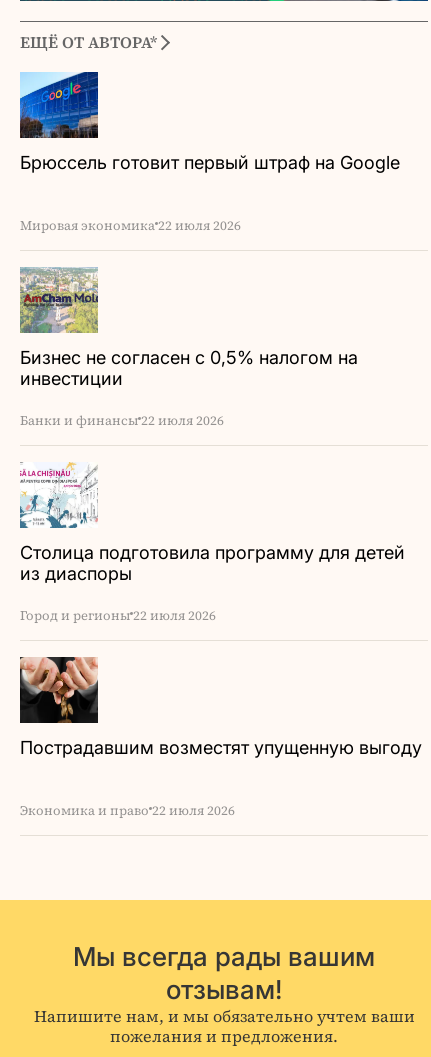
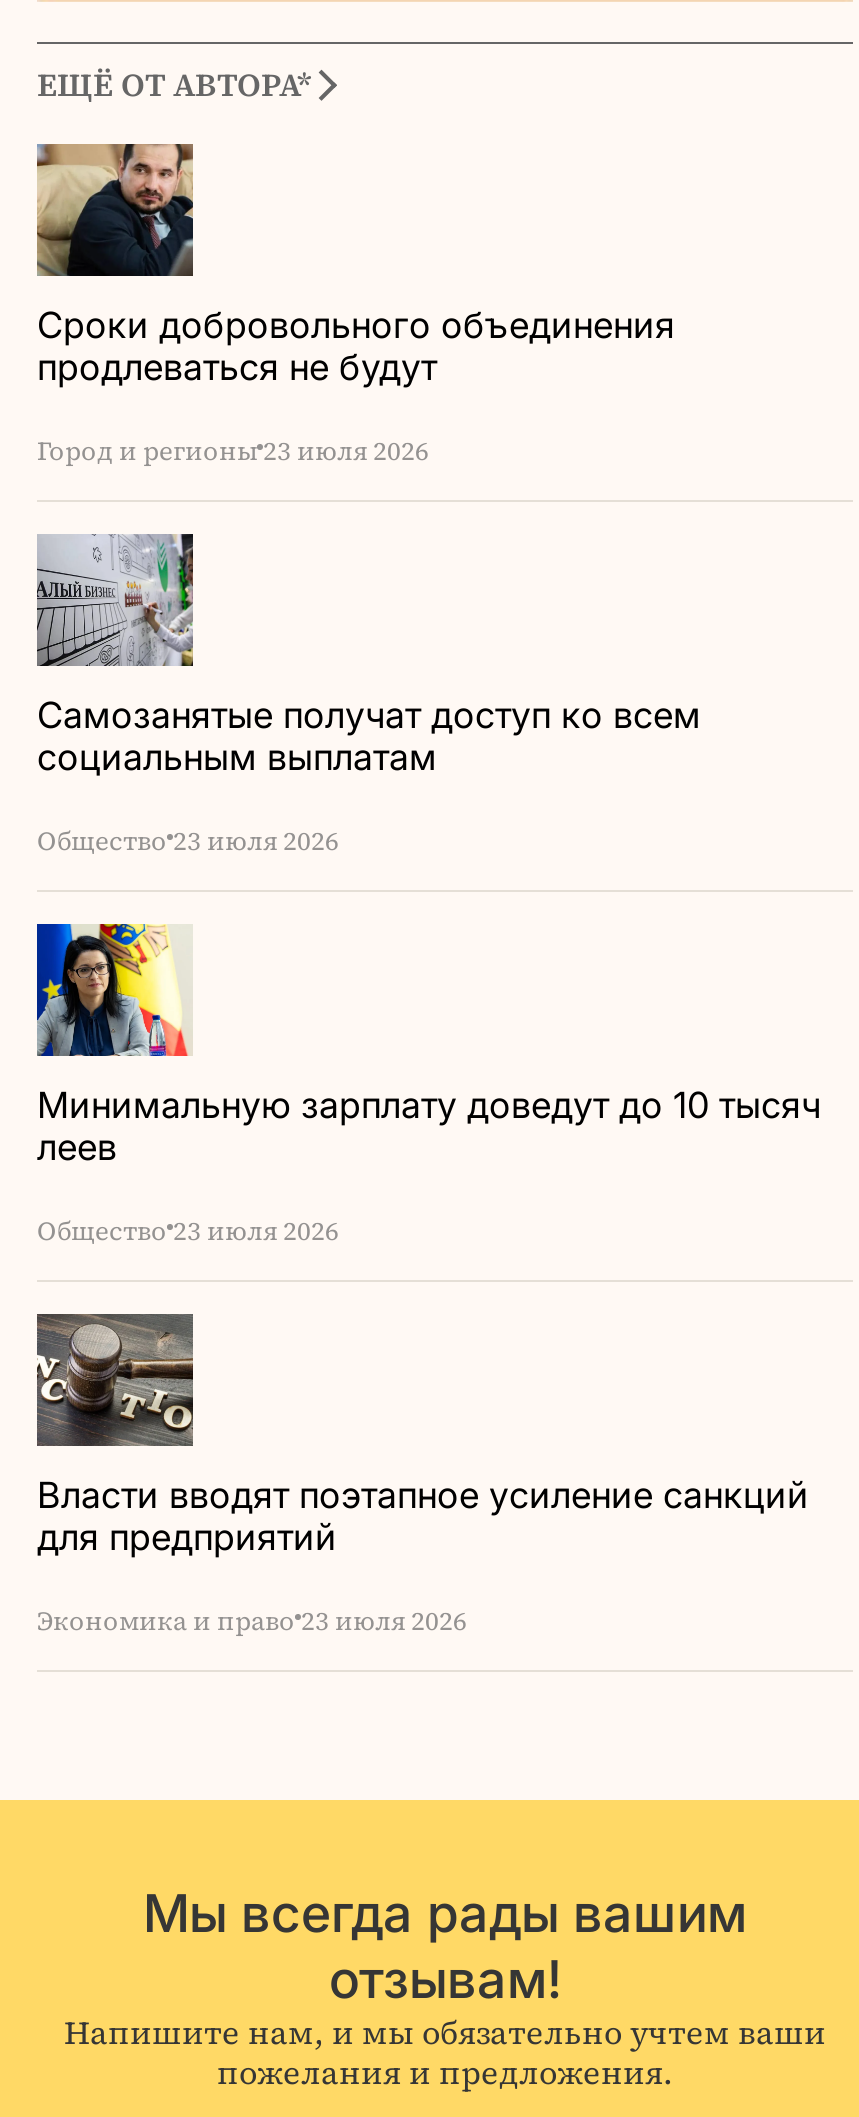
[19,71,400,173] [image] | Брюссель готовит первый штраф на Google -> [35,142,675,389] [image] | Сроки добровольного объединения | продлеваться не будут
[20,217,241,234] Мировая экономика 22 июля 2026 -> [37,435,429,469] Город и регионы 23 июля 2026
[20,267,358,389] [image] | Бизнес не согласен с 0,5% налогом на | инвестиции -> [37,532,701,779] [image] | Самозанятые получат доступ ко всем | социальным выплатам
[20,412,224,429] Банки и финансы 22 июля 2026 -> [37,825,339,859] Общество 23 июля 2026
[19,462,405,584] [image] | Столица подготовила программу для детей | из диаспоры -> [35,922,821,1169] [image] | Минимальную зарплату доведут до 10 тысяч | леев
[20,607,216,624] Город и регионы 22 июля 2026 -> [37,1215,339,1249] Общество 23 июля 2026
[19,656,422,758] [image] | Пострадавшим возместят упущенную выгоду -> [35,1312,809,1559] [image] | Власти вводят поэтапное усиление санкций | для предприятий
[20,802,235,819] Экономика и право 22 июля 2026 -> [37,1605,467,1639] Экономика и право 23 июля 2026

